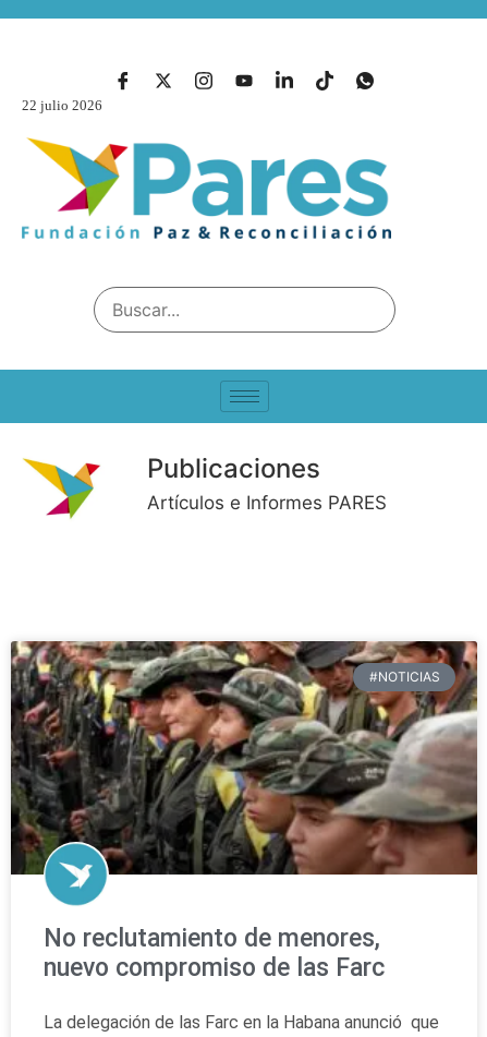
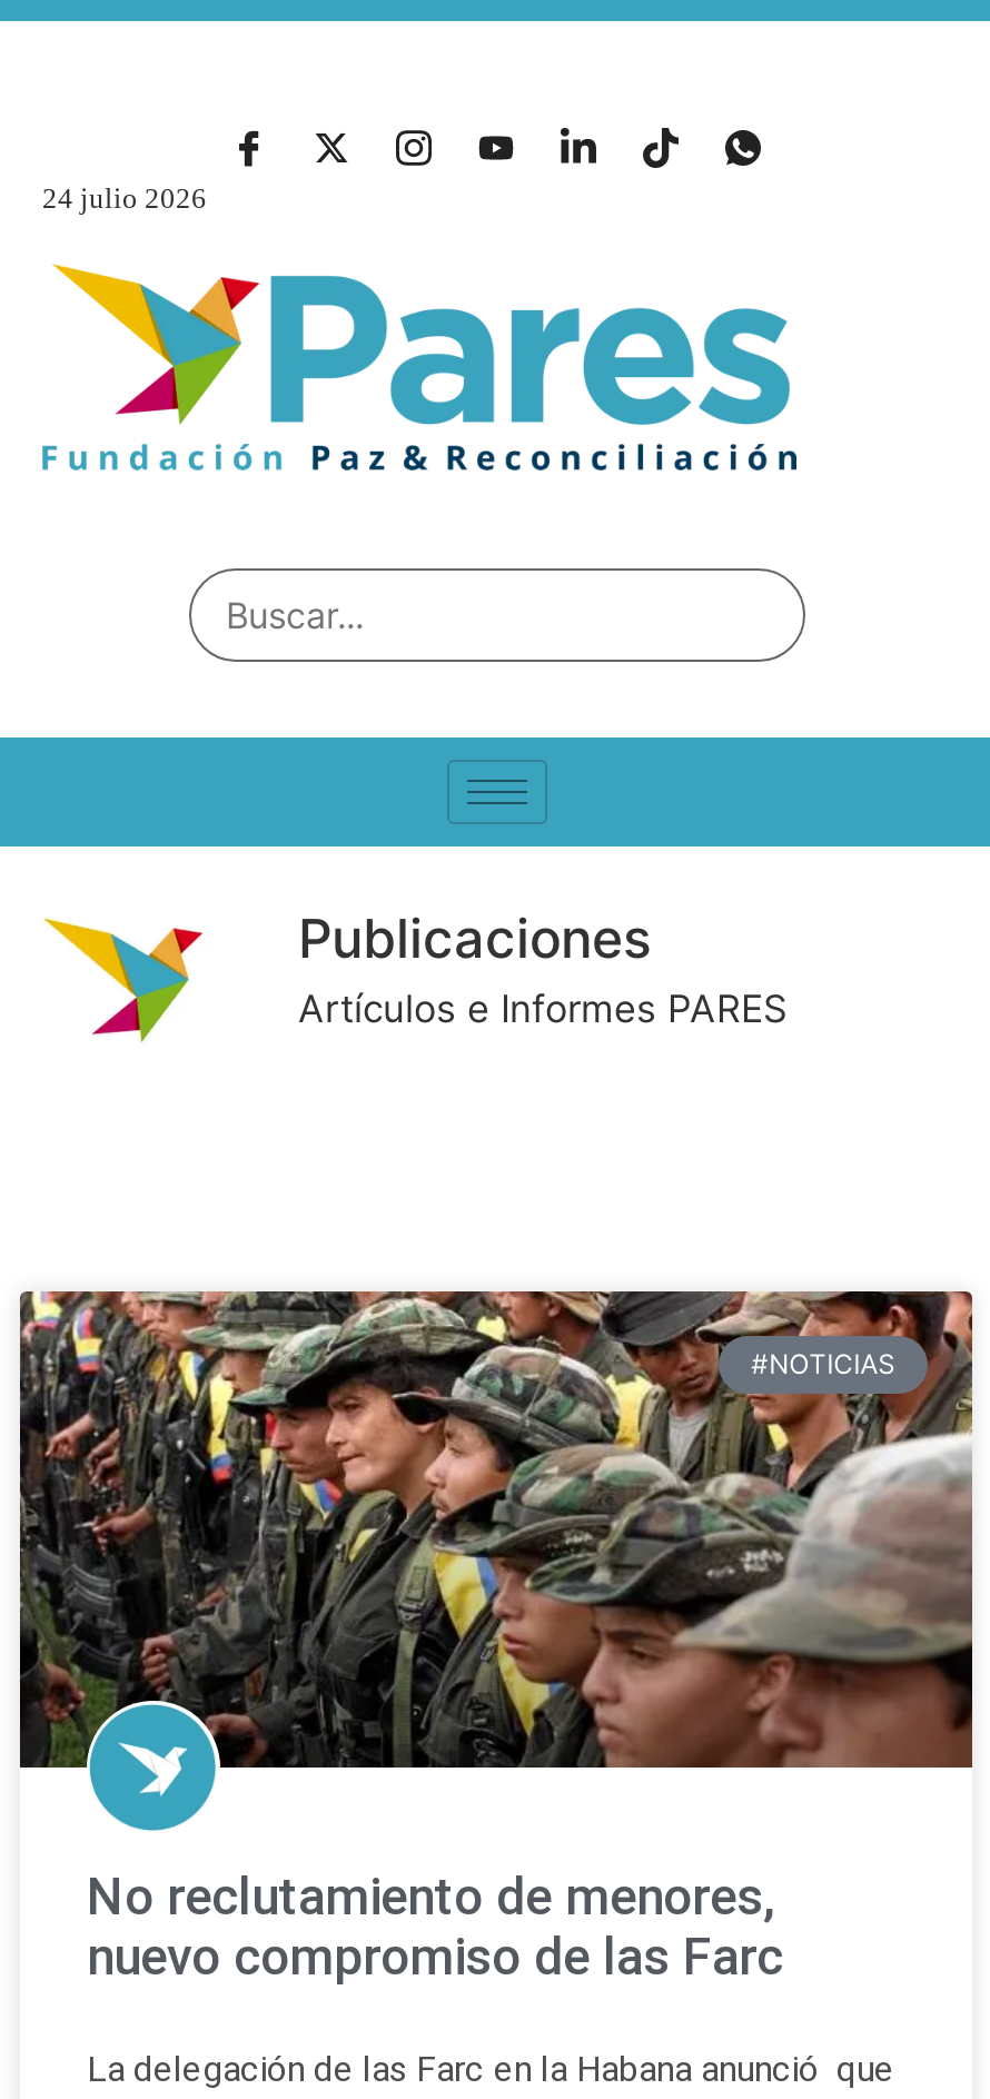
[22,97,102,113] 22 julio 2026 -> [42,181,207,215] 24 julio 2026

